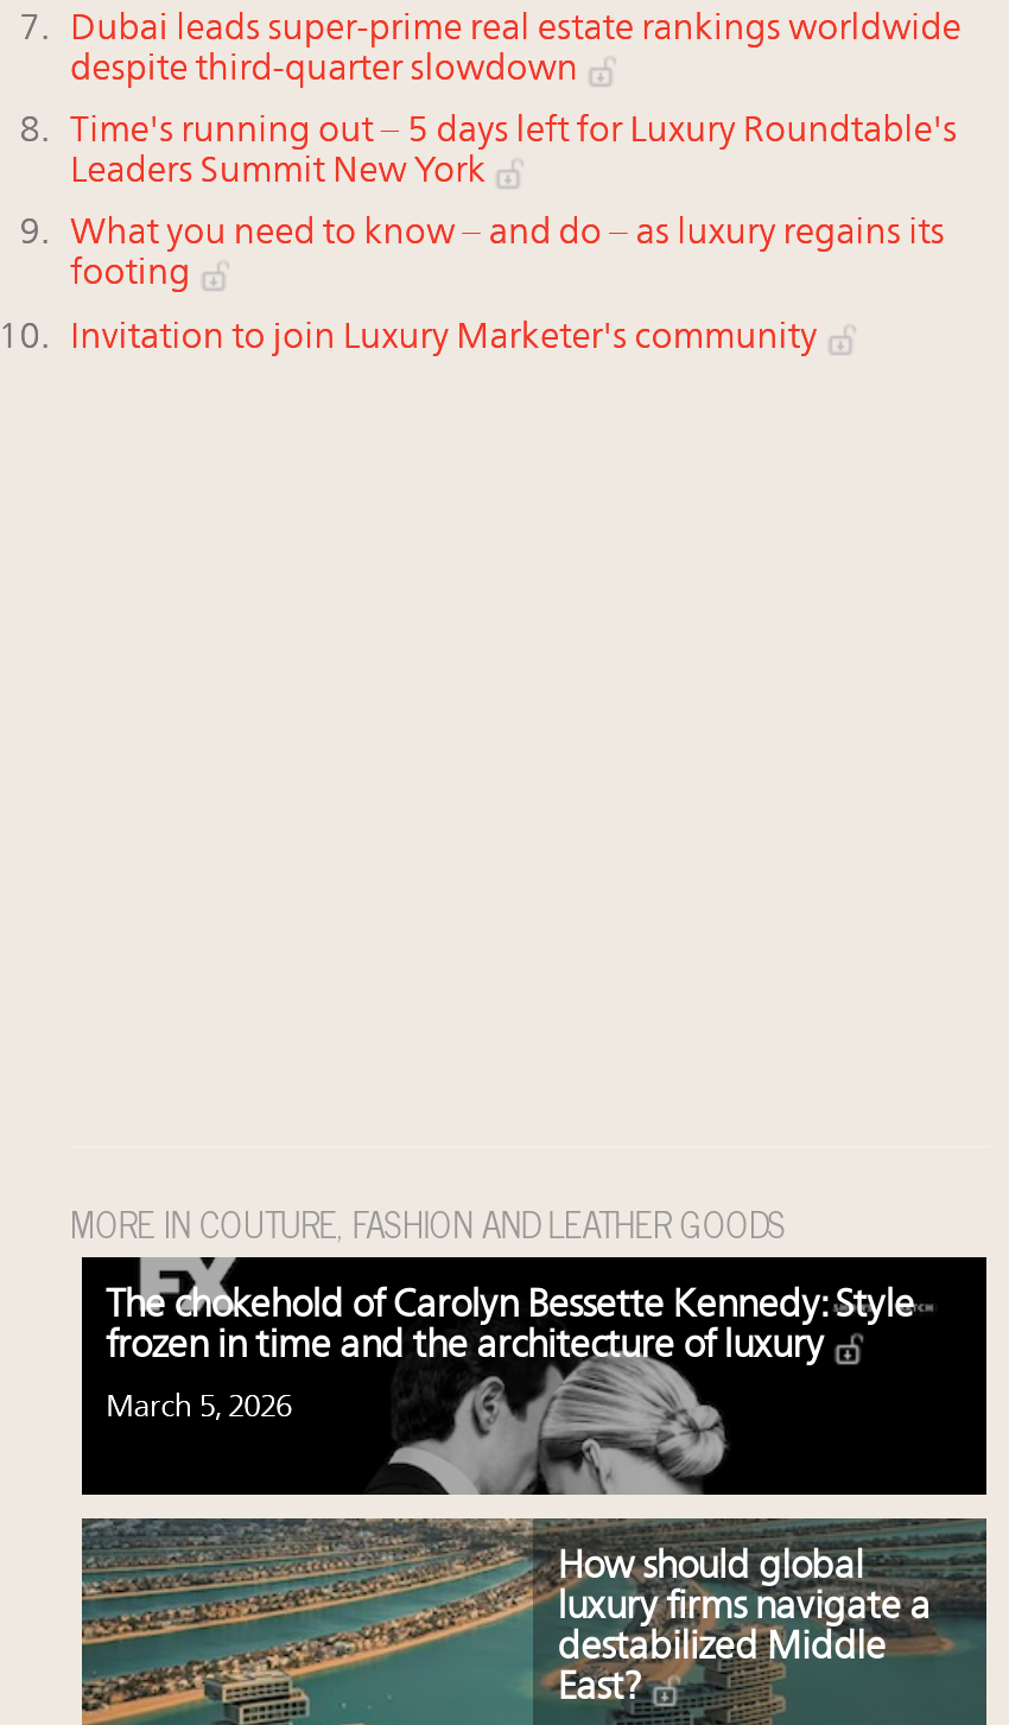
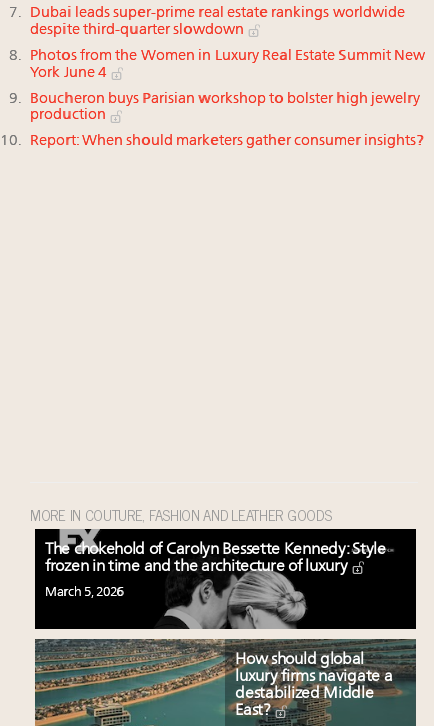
[70,116,957,191] Time's running out – 5 days left for Luxury Roundtable's | Leaders Summit New York -> [30,49,425,80] Photos from the Women in Luxury Real Estate Summit New | York June 4
[70,217,945,293] What you need to know – and do – as luxury regains its | footing -> [30,91,420,123] Boucheron buys Parisian workshop to bolster high jewelry | production
[70,321,824,357] Invitation to join Luxury Marketer's community -> [30,134,423,149] Report: When should marketers gather consumer insights?

